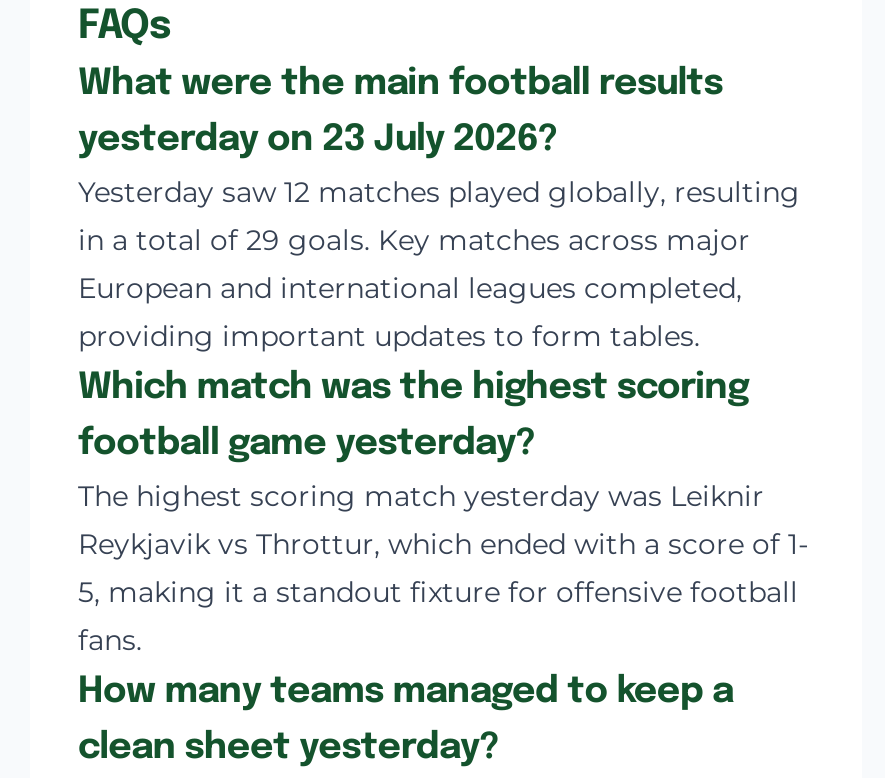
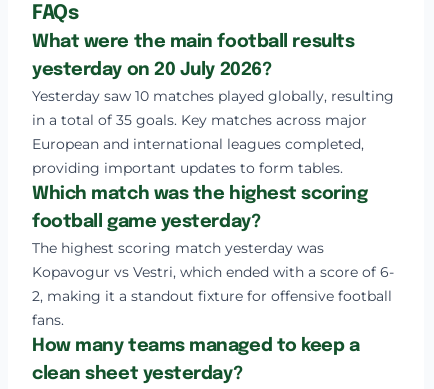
[78,122,557,158] yesterday on 23 July 2026? -> [32,61,271,79] yesterday on 20 July 2026?
[78,174,800,210] Yesterday saw 12 matches played globally, resulting -> [32,87,394,105] Yesterday saw 10 matches played globally, resulting
[78,222,750,258] in a total of 29 goals. Key matches across major -> [32,111,367,129] in a total of 35 goals. Key matches across major
[78,478,808,610] The highest scoring match yesterday was Leiknir | Reykjavik vs Throttur, which ended with a score of 1- | 5, making it a standout fixture for offensive football -> [32,239,394,305] The highest scoring match yesterday was | Kopavogur vs Vestri, which ended with a score of 6- | 2, making it a standout fixture for offensive football

